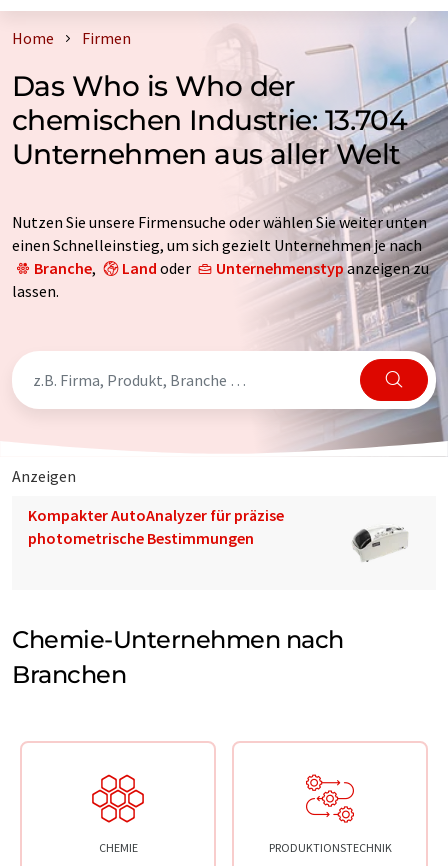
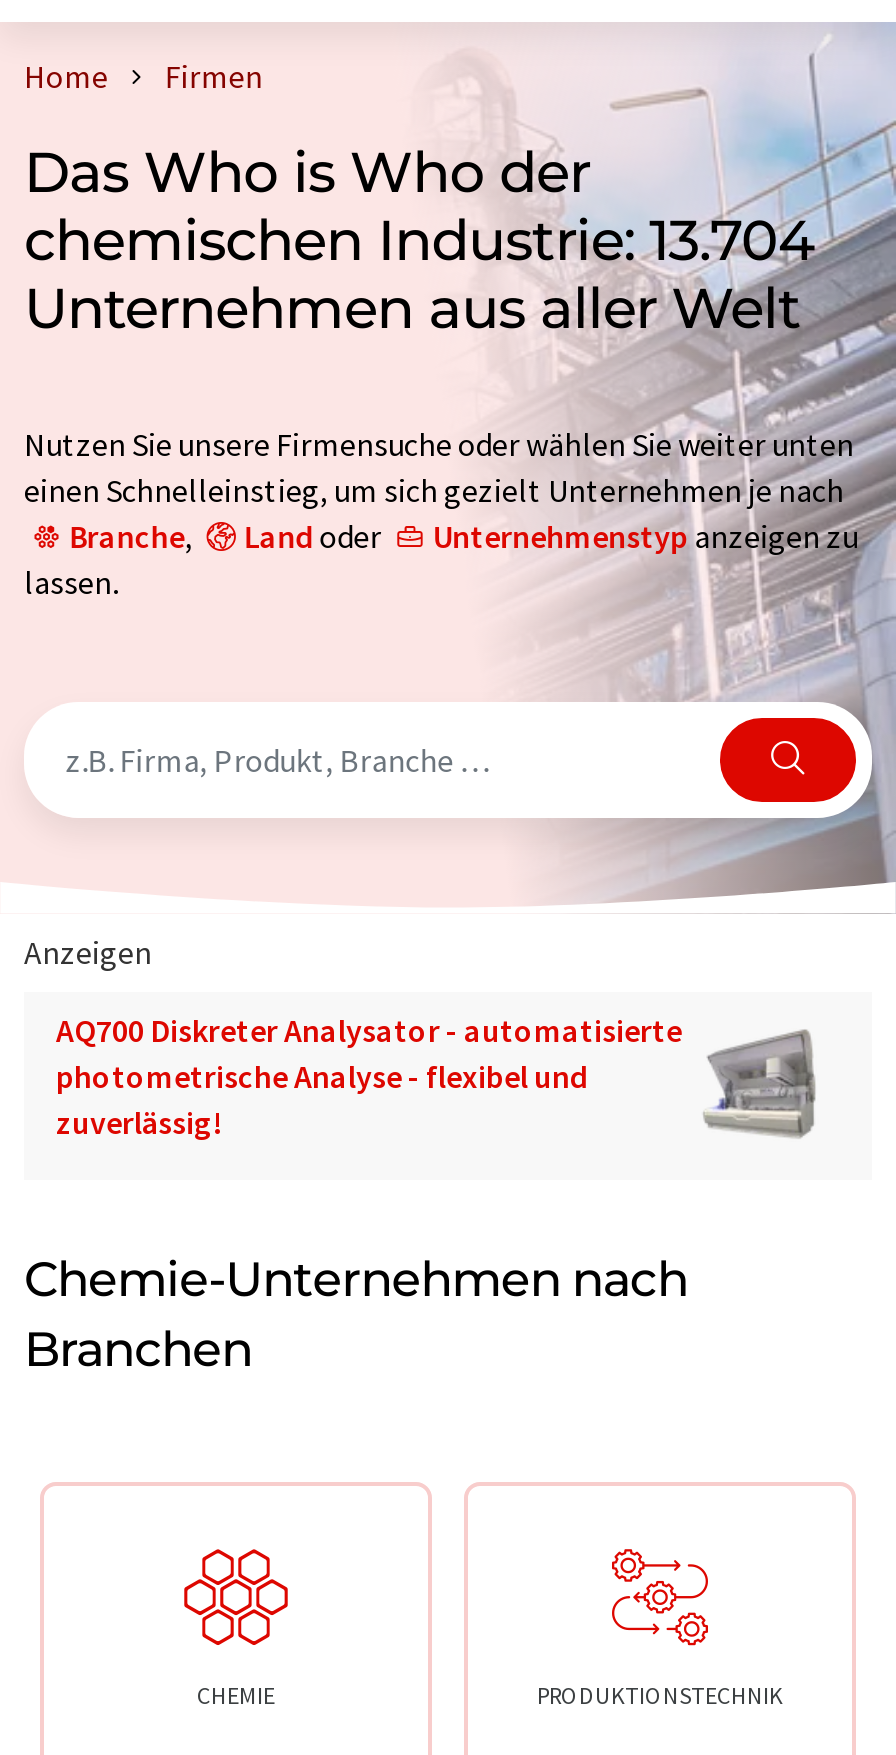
[28,505,284,548] Kompakter AutoAnalyzer für präzise | photometrische Bestimmungen -> [56,1009,682,1141] AQ700 Diskreter Analysator - automatisierte | photometrische Analyse - flexibel und | zuverlässig!
[352,515,407,568] [image] -> [702,1028,816,1140] [image]

